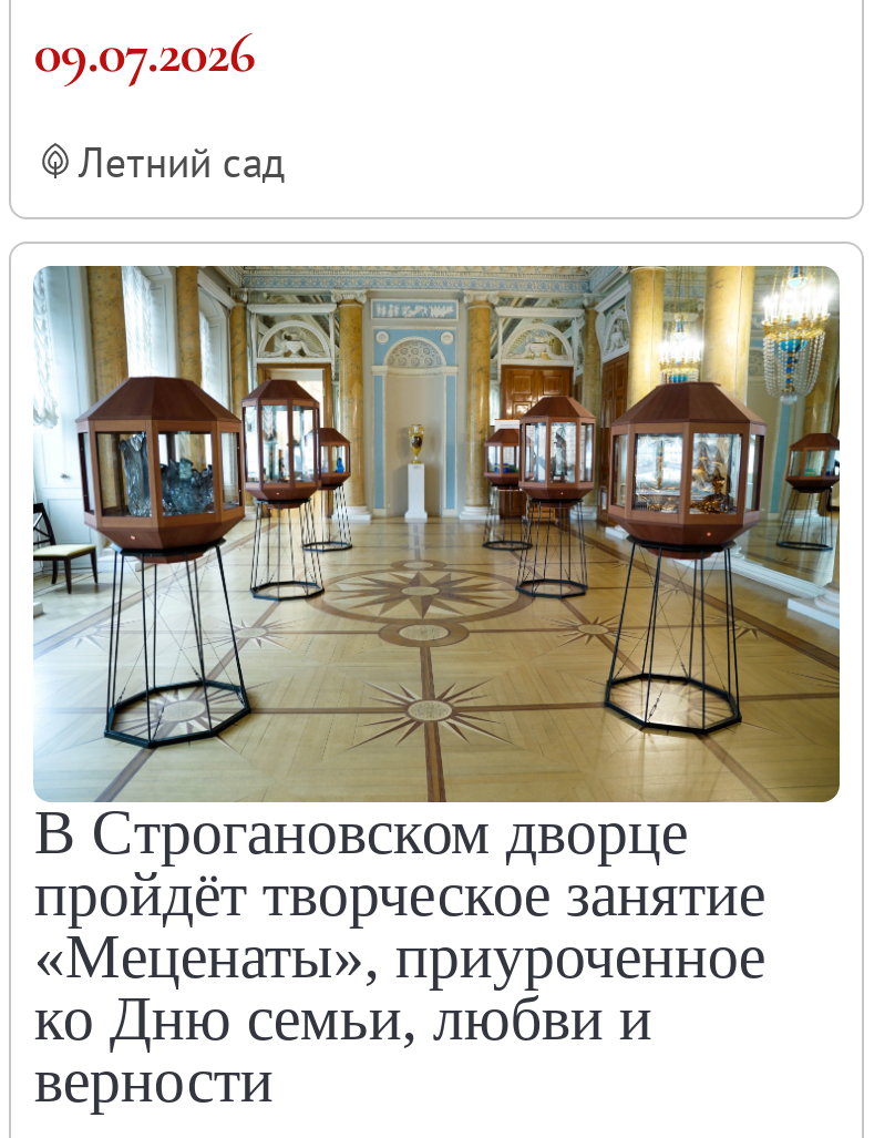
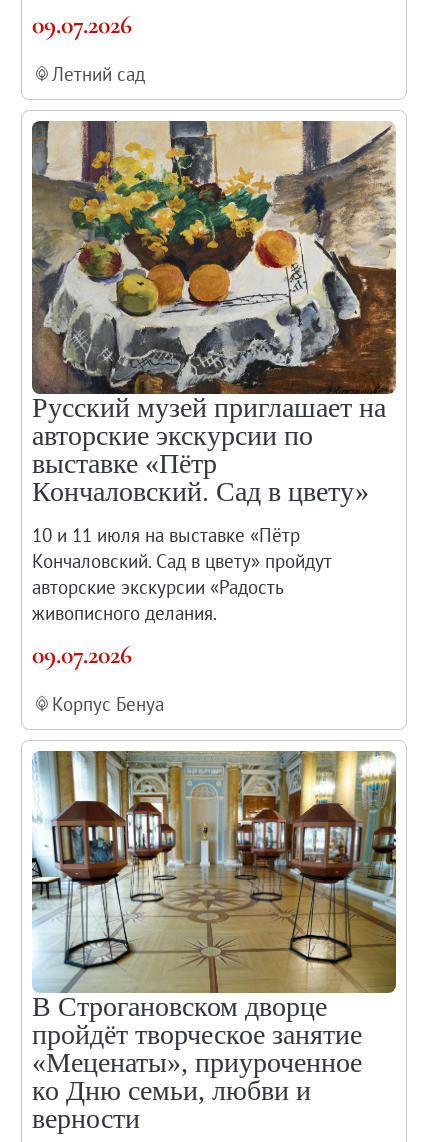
none -> [31,120,397,716] [image] | Русский музей приглашает на | авторские экскурсии по | выставке «Пётр | Кончаловский. Сад в цвету» | 10 и 11 июля на выставке «Пётр | Кончаловский. Сад в цвету» пройдут | авторские экскурсии «Радость | живописного делания. | 09.07.2026 | Корпус Бенуа

